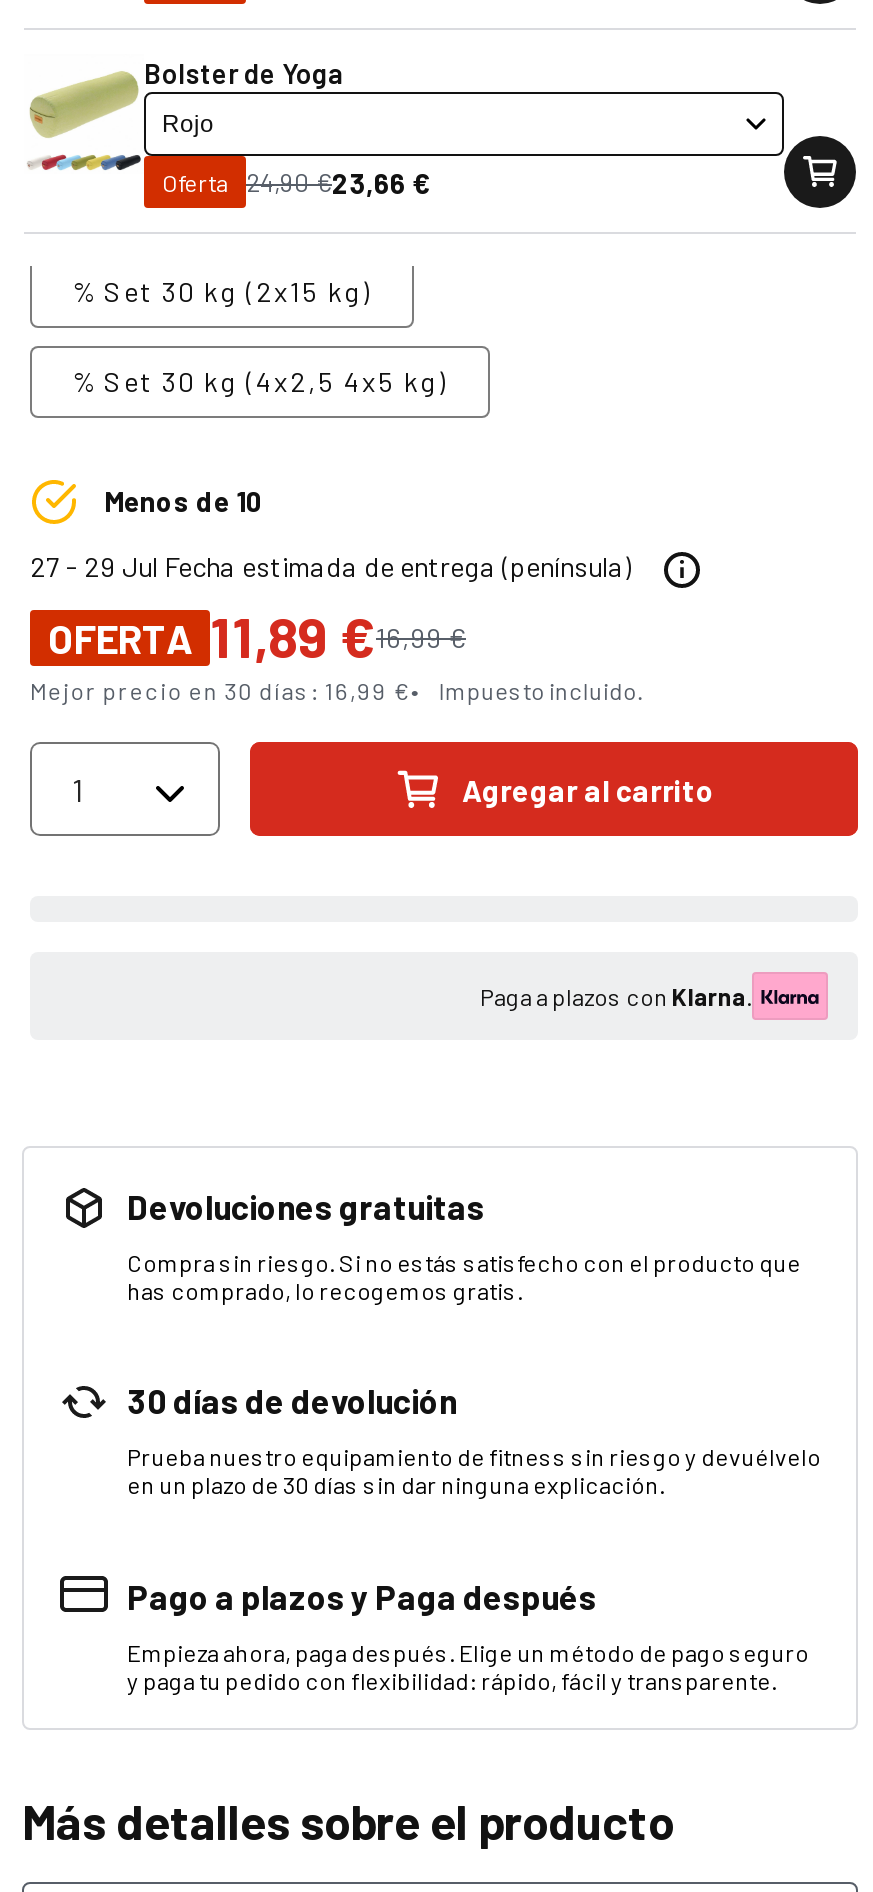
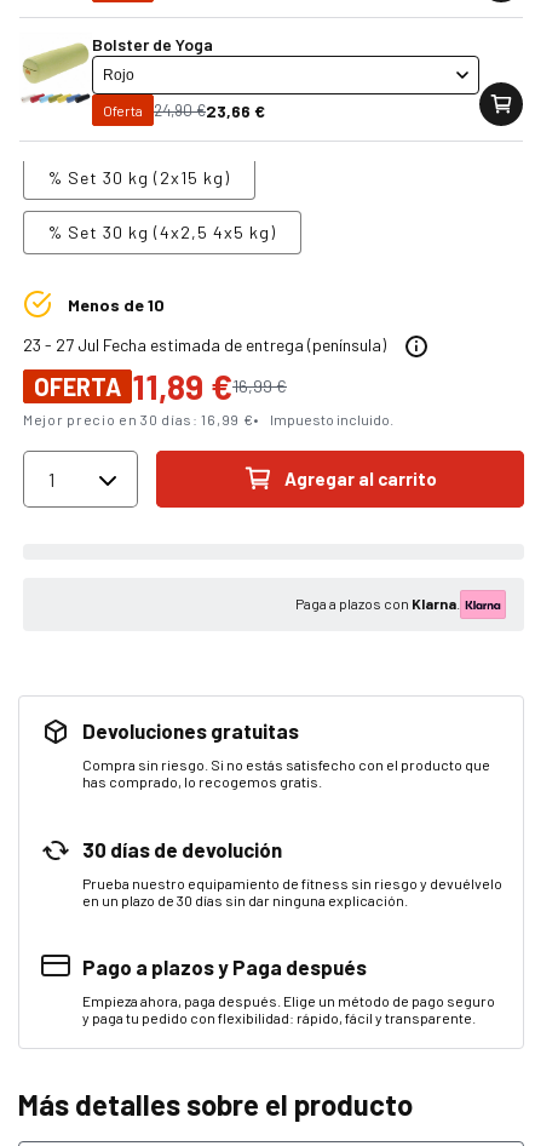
[30,550,632,584] 27 - 29 Jul Fecha estimada de entrega (península) -> [23,333,386,354] 23 - 27 Jul Fecha estimada de entrega (península)

